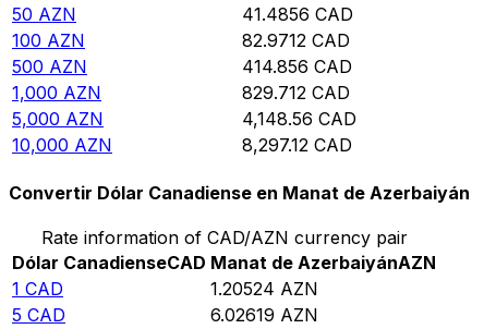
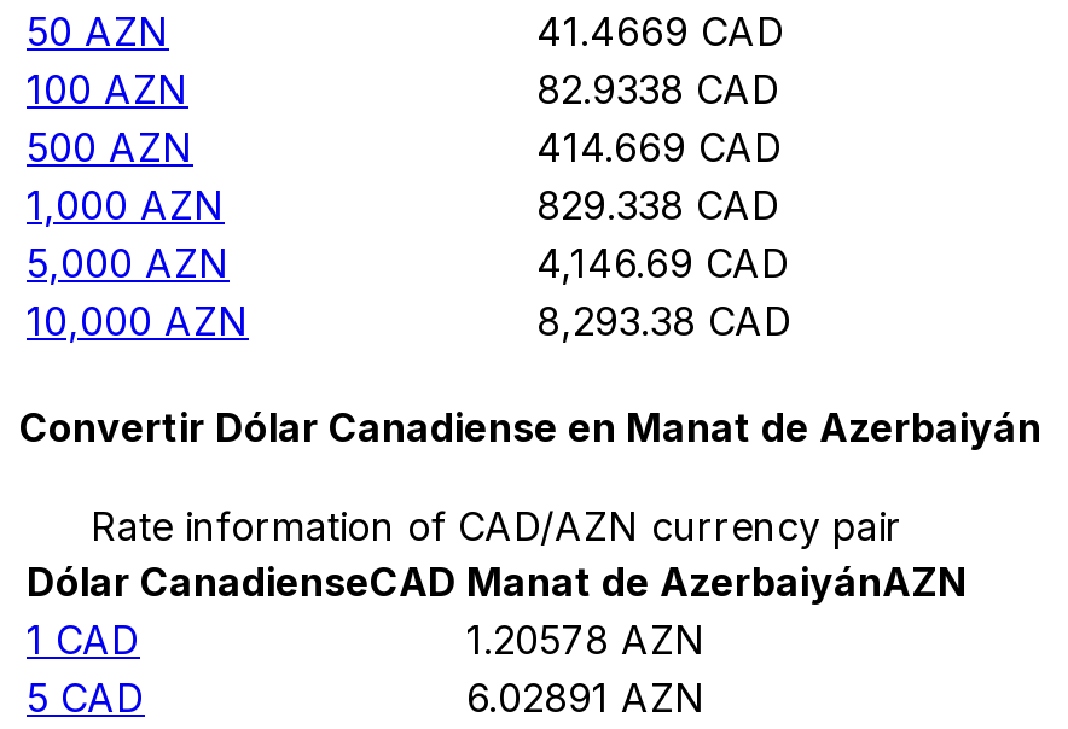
[242,3,353,25] 41.4856 CAD -> [536,7,785,55] 41.4669 CAD
[242,29,350,51] 82.9712 CAD -> [536,65,780,113] 82.9338 CAD
[242,55,352,77] 414.856 CAD -> [536,123,783,171] 414.669 CAD
[242,81,350,103] 829.712 CAD -> [536,181,780,229] 829.338 CAD
[242,108,356,129] 4,148.56 CAD -> [536,238,790,287] 4,146.69 CAD
[242,134,352,156] 8,297.12 CAD -> [536,296,793,345] 8,293.38 CAD
[210,278,318,300] 1.20524 AZN -> [466,616,706,665] 1.20578 AZN
[210,304,318,326] 6.02619 AZN -> [466,674,706,722] 6.02891 AZN

